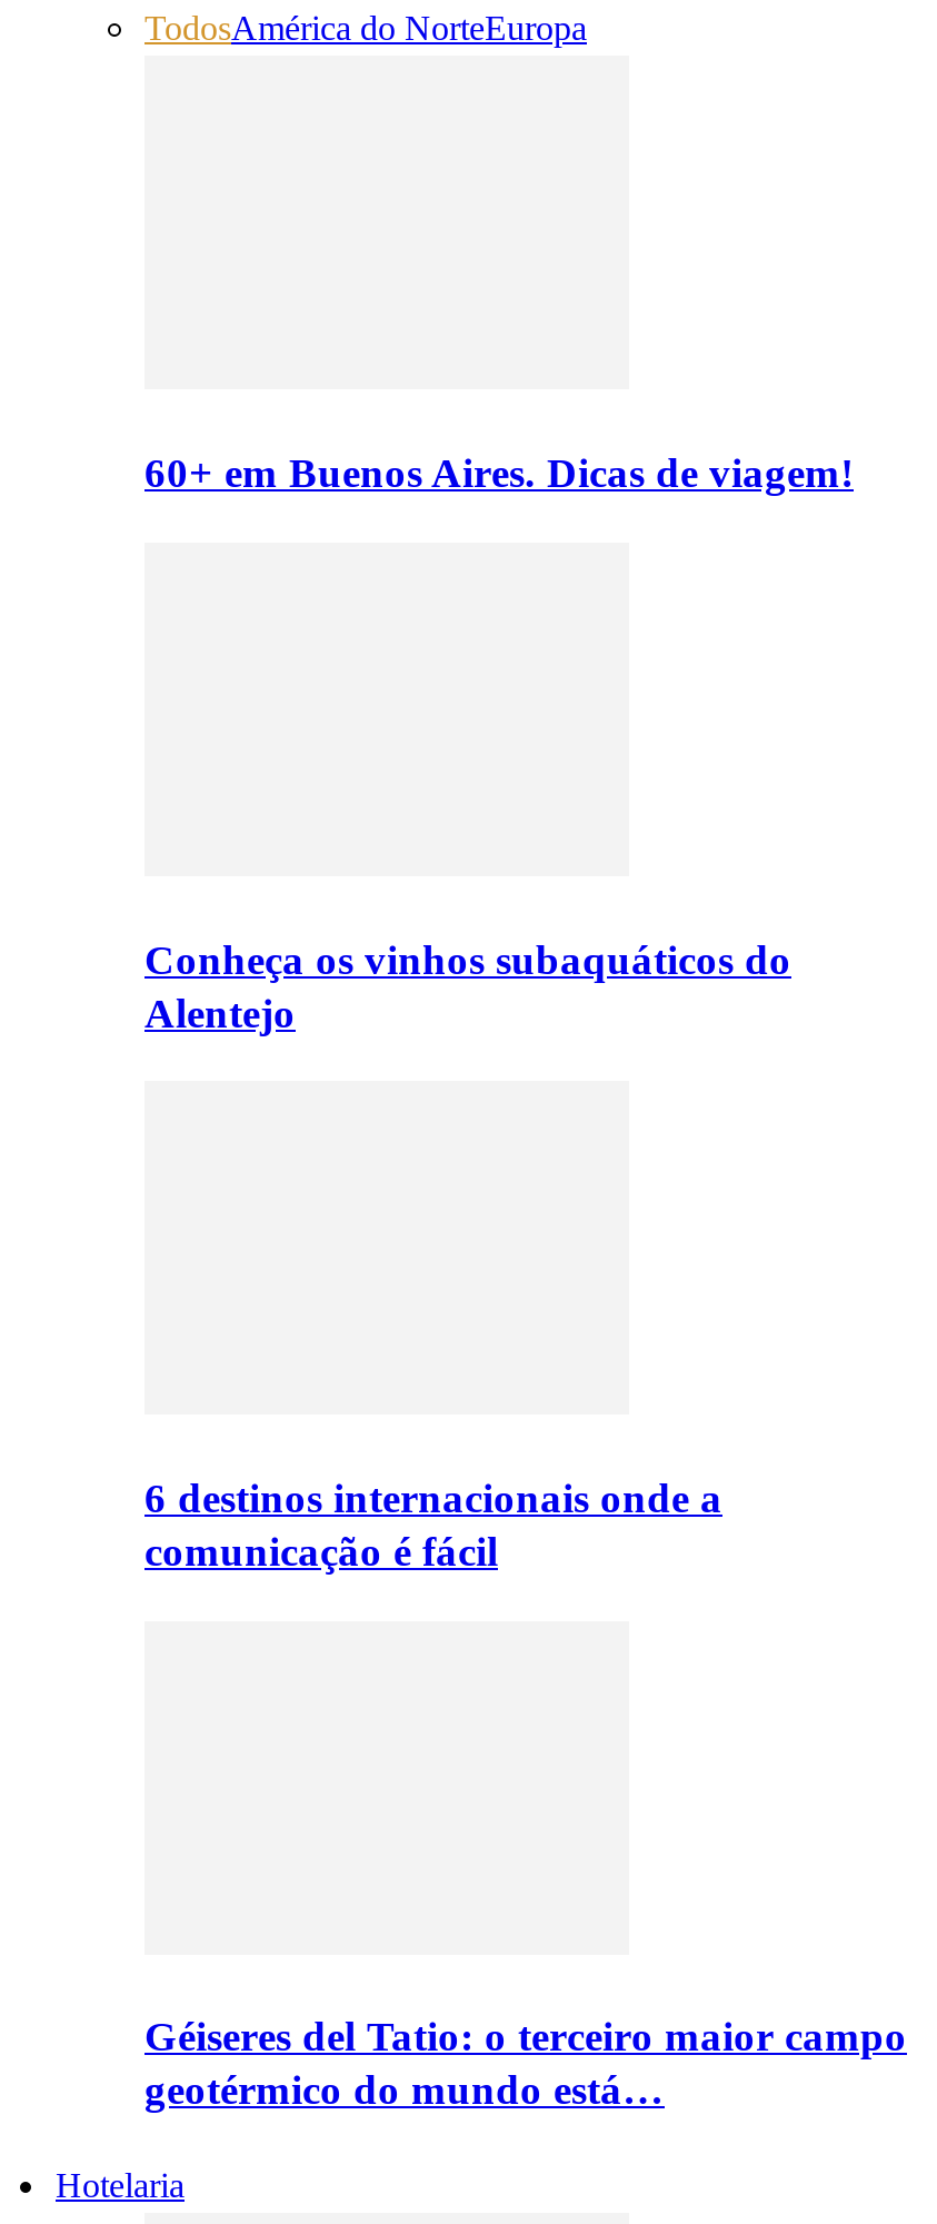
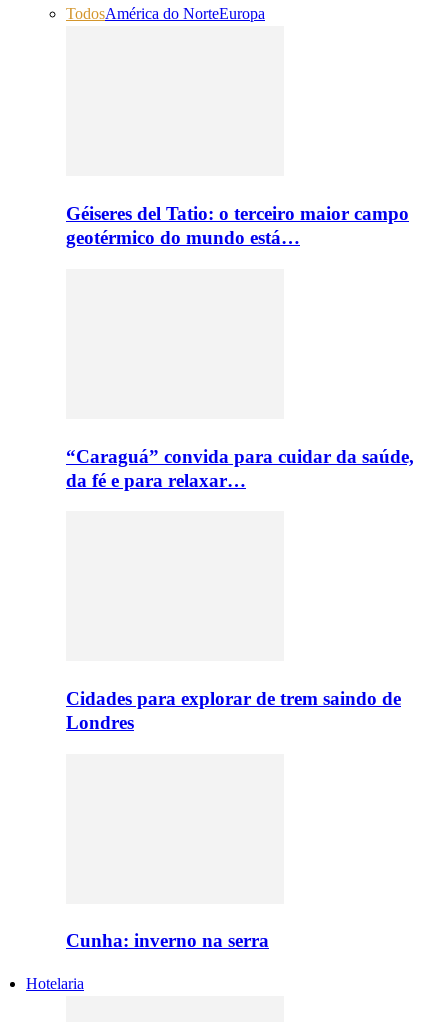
[144,450,854,496] 60+ em Buenos Aires. Dicas de viagem! -> none
[144,935,791,1035] Conheça os vinhos subaquáticos do | Alentejo -> none
[144,1475,722,1575] 6 destinos internacionais onde a | comunicação é fácil -> none
moved [144,2014,907,2114] -> [66,203,409,248]: Géiseres del Tatio: o terceiro maior campo | geotérmico do mundo está…
none -> [66,446,414,491] “Caraguá” convida para cuidar da saúde, | da fé e para relaxar…
none -> [66,688,401,733] Cidades para explorar de trem saindo de | Londres
none -> [66,930,269,951] Cunha: inverno na serra

